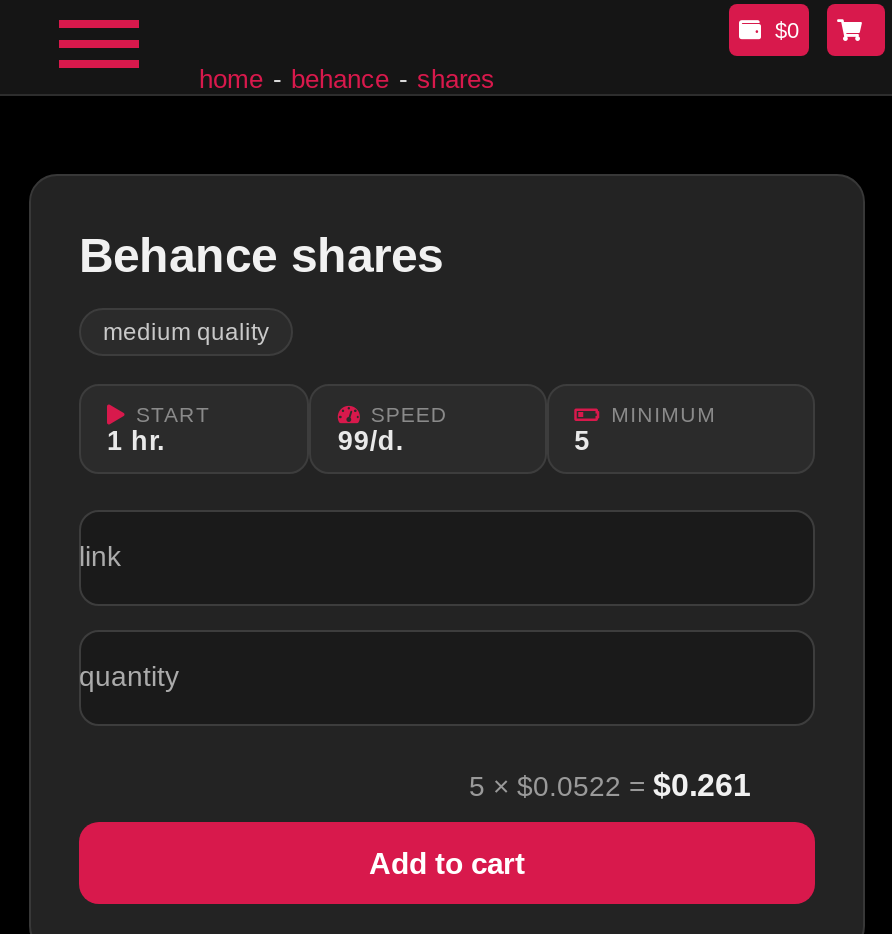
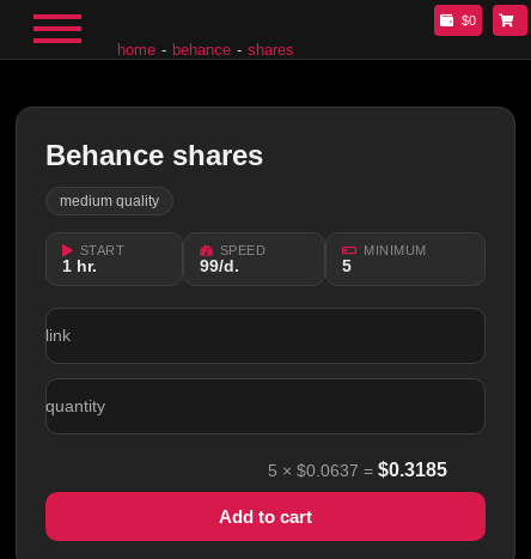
[469,768,751,802] 5 × $0.0522 = $0.261 -> [268,460,447,480] 5 × $0.0637 = $0.3185

